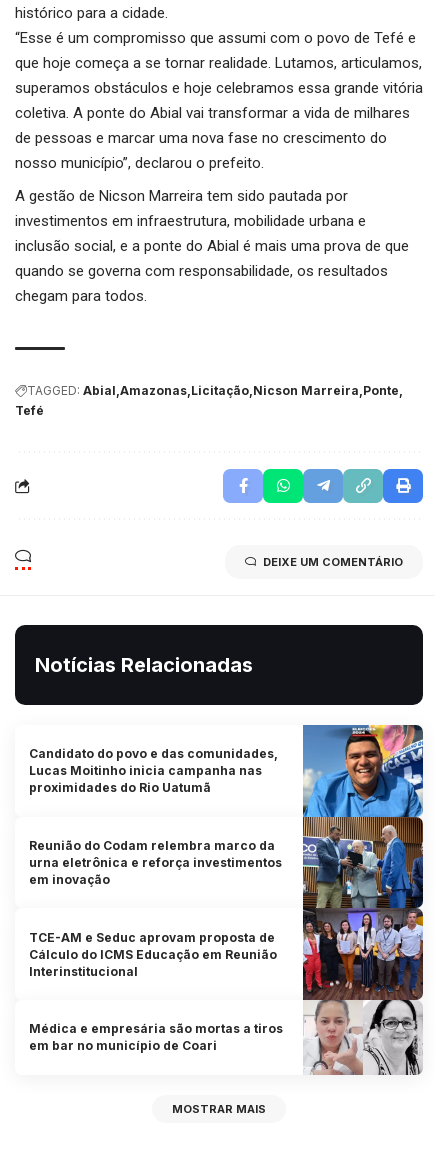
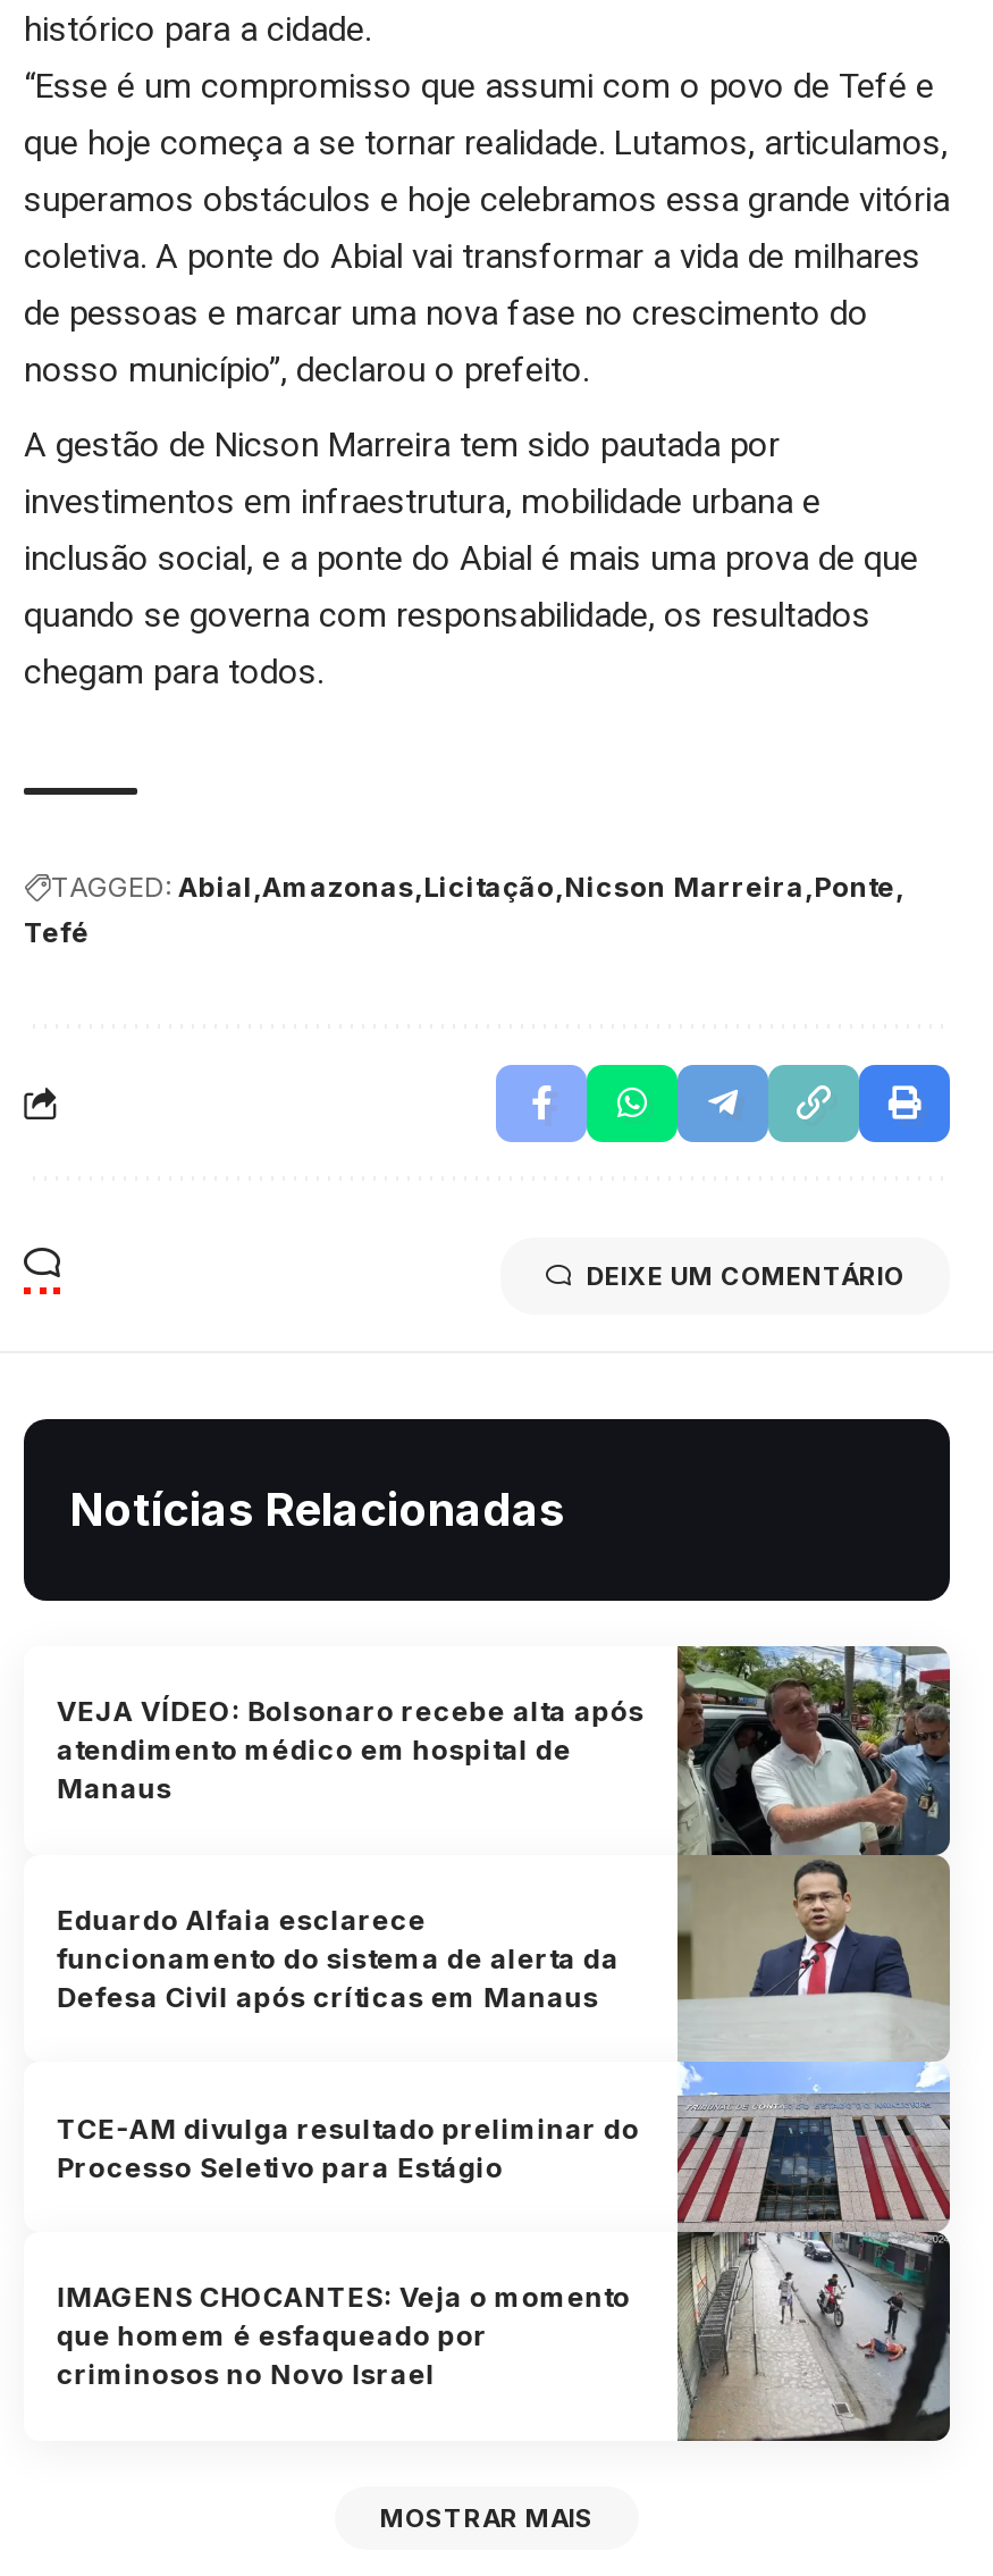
[29,724,424,1076] [image] | Médica e empresária são mortas a tiros | em bar no município de Coari -> [57,1644,952,2443] [image] | IMAGENS CHOCANTES: Veja o momento | que homem é esfaqueado por | criminosos no Novo Israel
[29,746,278,795] Candidato do povo e das comunidades, | Lucas Moitinho inicia campanha nas | proximidades do Rio Uatumã -> [57,1694,644,1805] VEJA VÍDEO: Bolsonaro recebe alta após | atendimento médico em hospital de | Manaus
[29,838,282,887] Reunião do Codam relembra marco da | urna eletrônica e reforça investimentos | em inovação -> [57,1903,619,2014] Eduardo Alfaia esclarece | funcionamento do sistema de alerta da | Defesa Civil após críticas em Manaus
[29,930,277,979] TCE-AM e Seduc aprovam proposta de | Cálculo do ICMS Educação em Reunião | Interinstitucional -> [57,2111,640,2184] TCE-AM divulga resultado preliminar do | Processo Seletivo para Estágio

